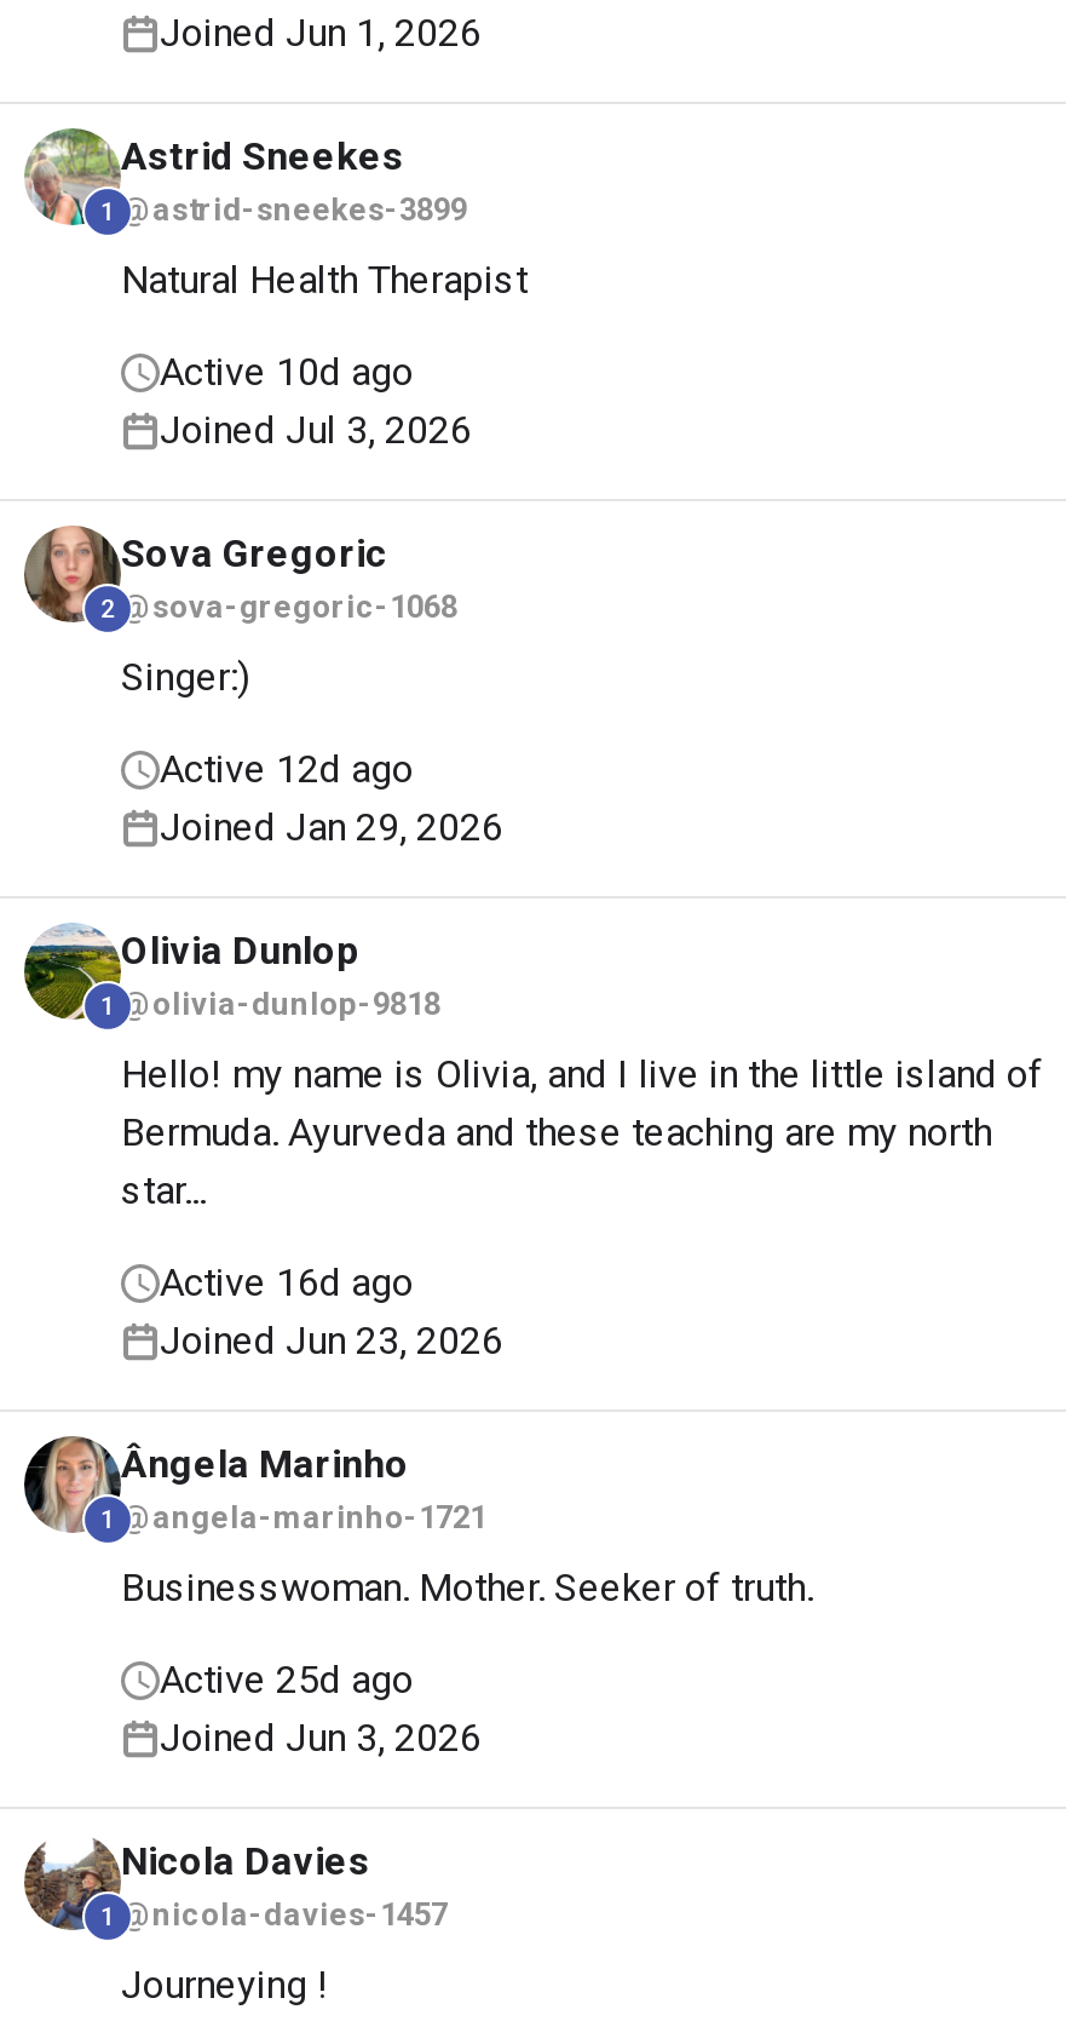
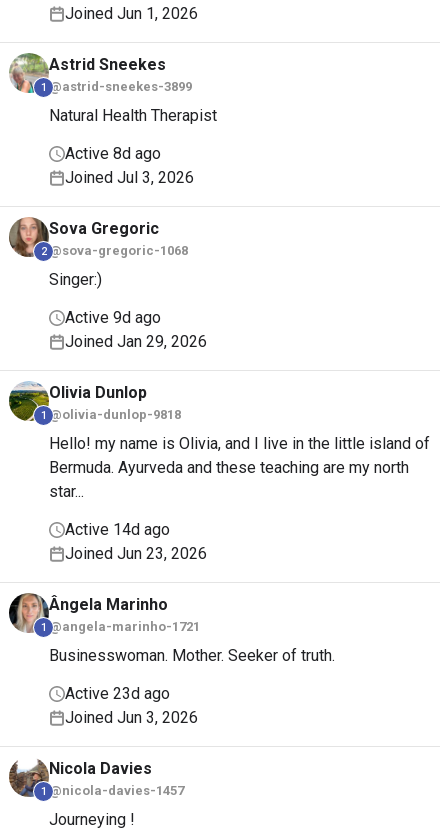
[160,349,414,395] Active 10d ago -> [65,144,161,163] Active 8d ago
[160,746,414,792] Active 12d ago -> [65,308,161,327] Active 9d ago
[160,1259,414,1305] Active 16d ago -> [65,520,170,539] Active 14d ago
[160,1657,414,1703] Active 25d ago -> [65,684,170,703] Active 23d ago

